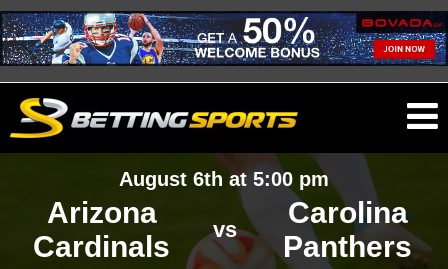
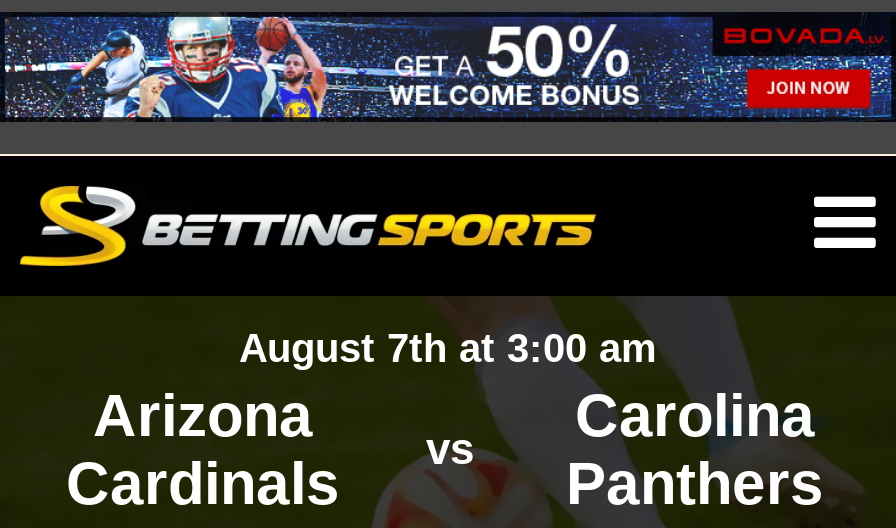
[119,168,329,190] August 6th at 5:00 pm -> [239,327,657,371] August 7th at 3:00 am

